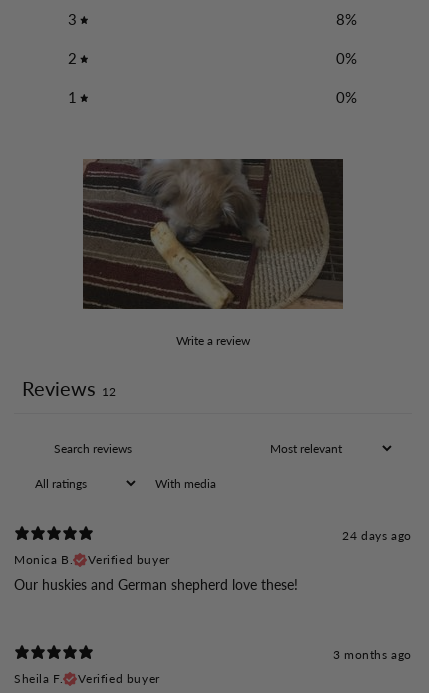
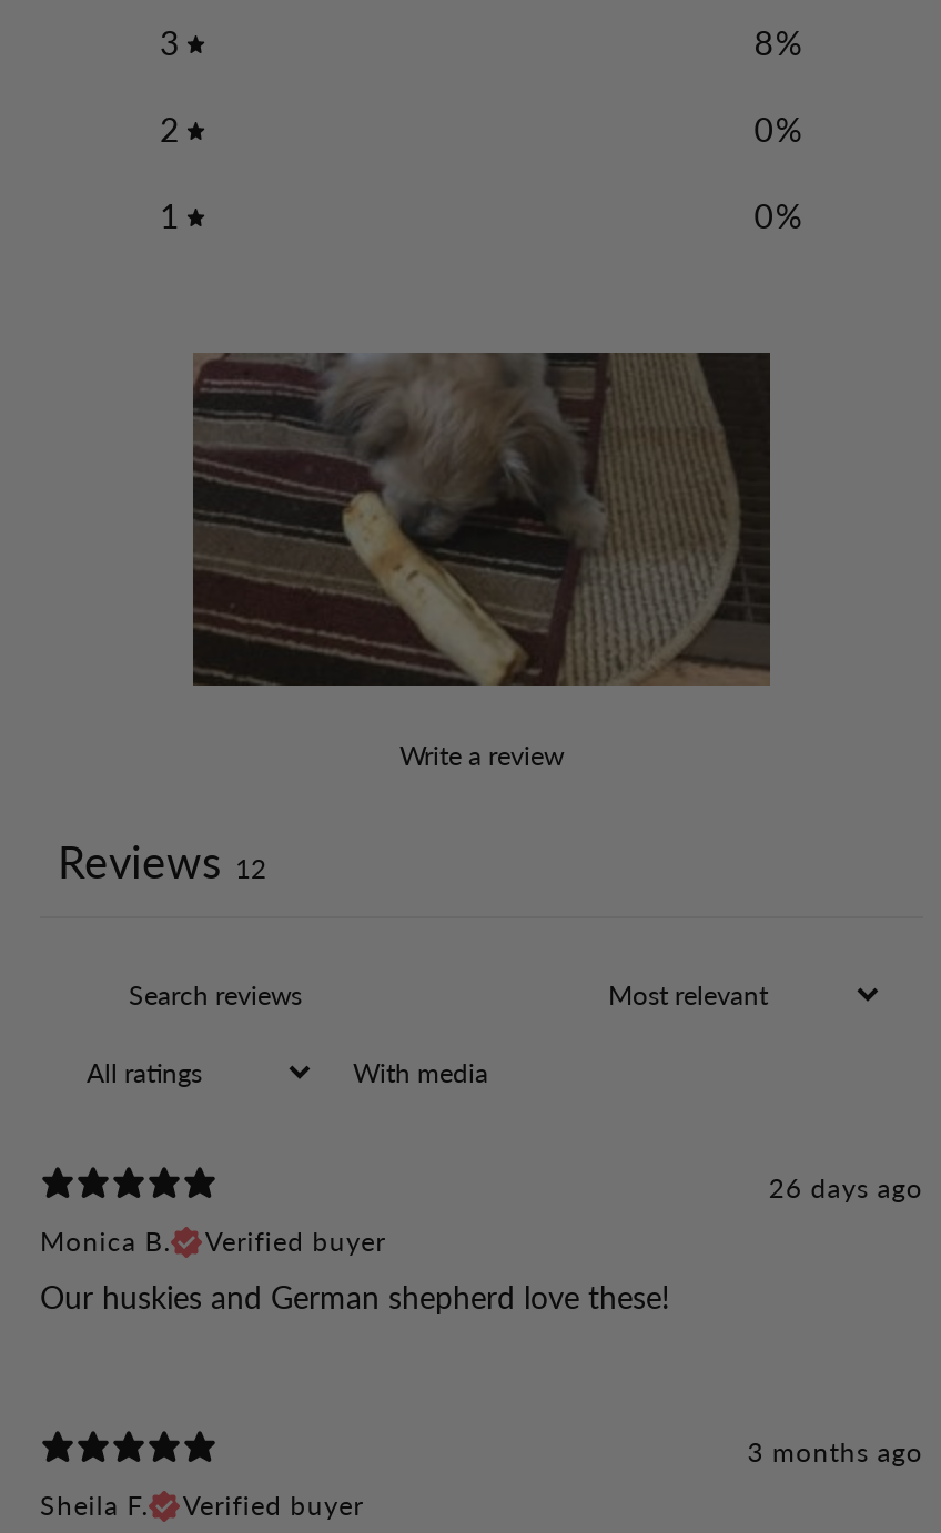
[342,528,412,543] 24 days ago -> [769,1172,923,1206] 26 days ago

